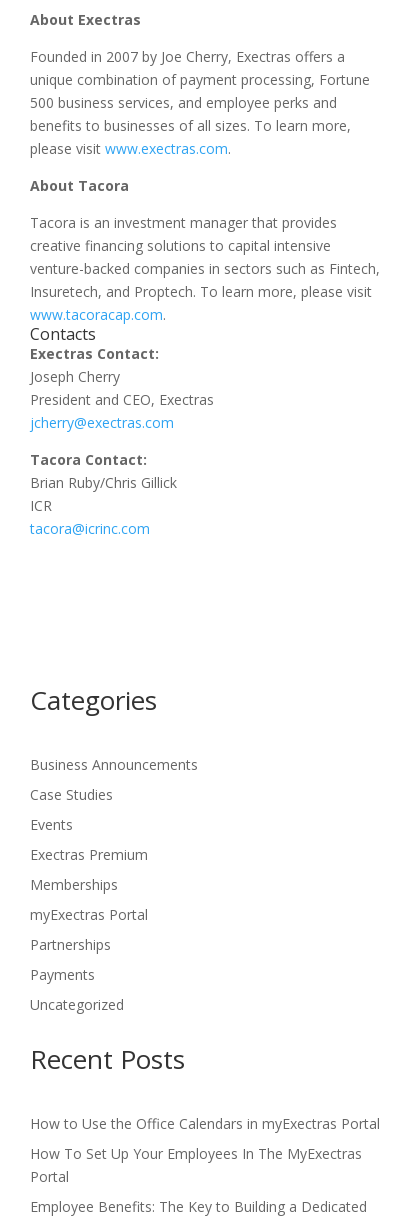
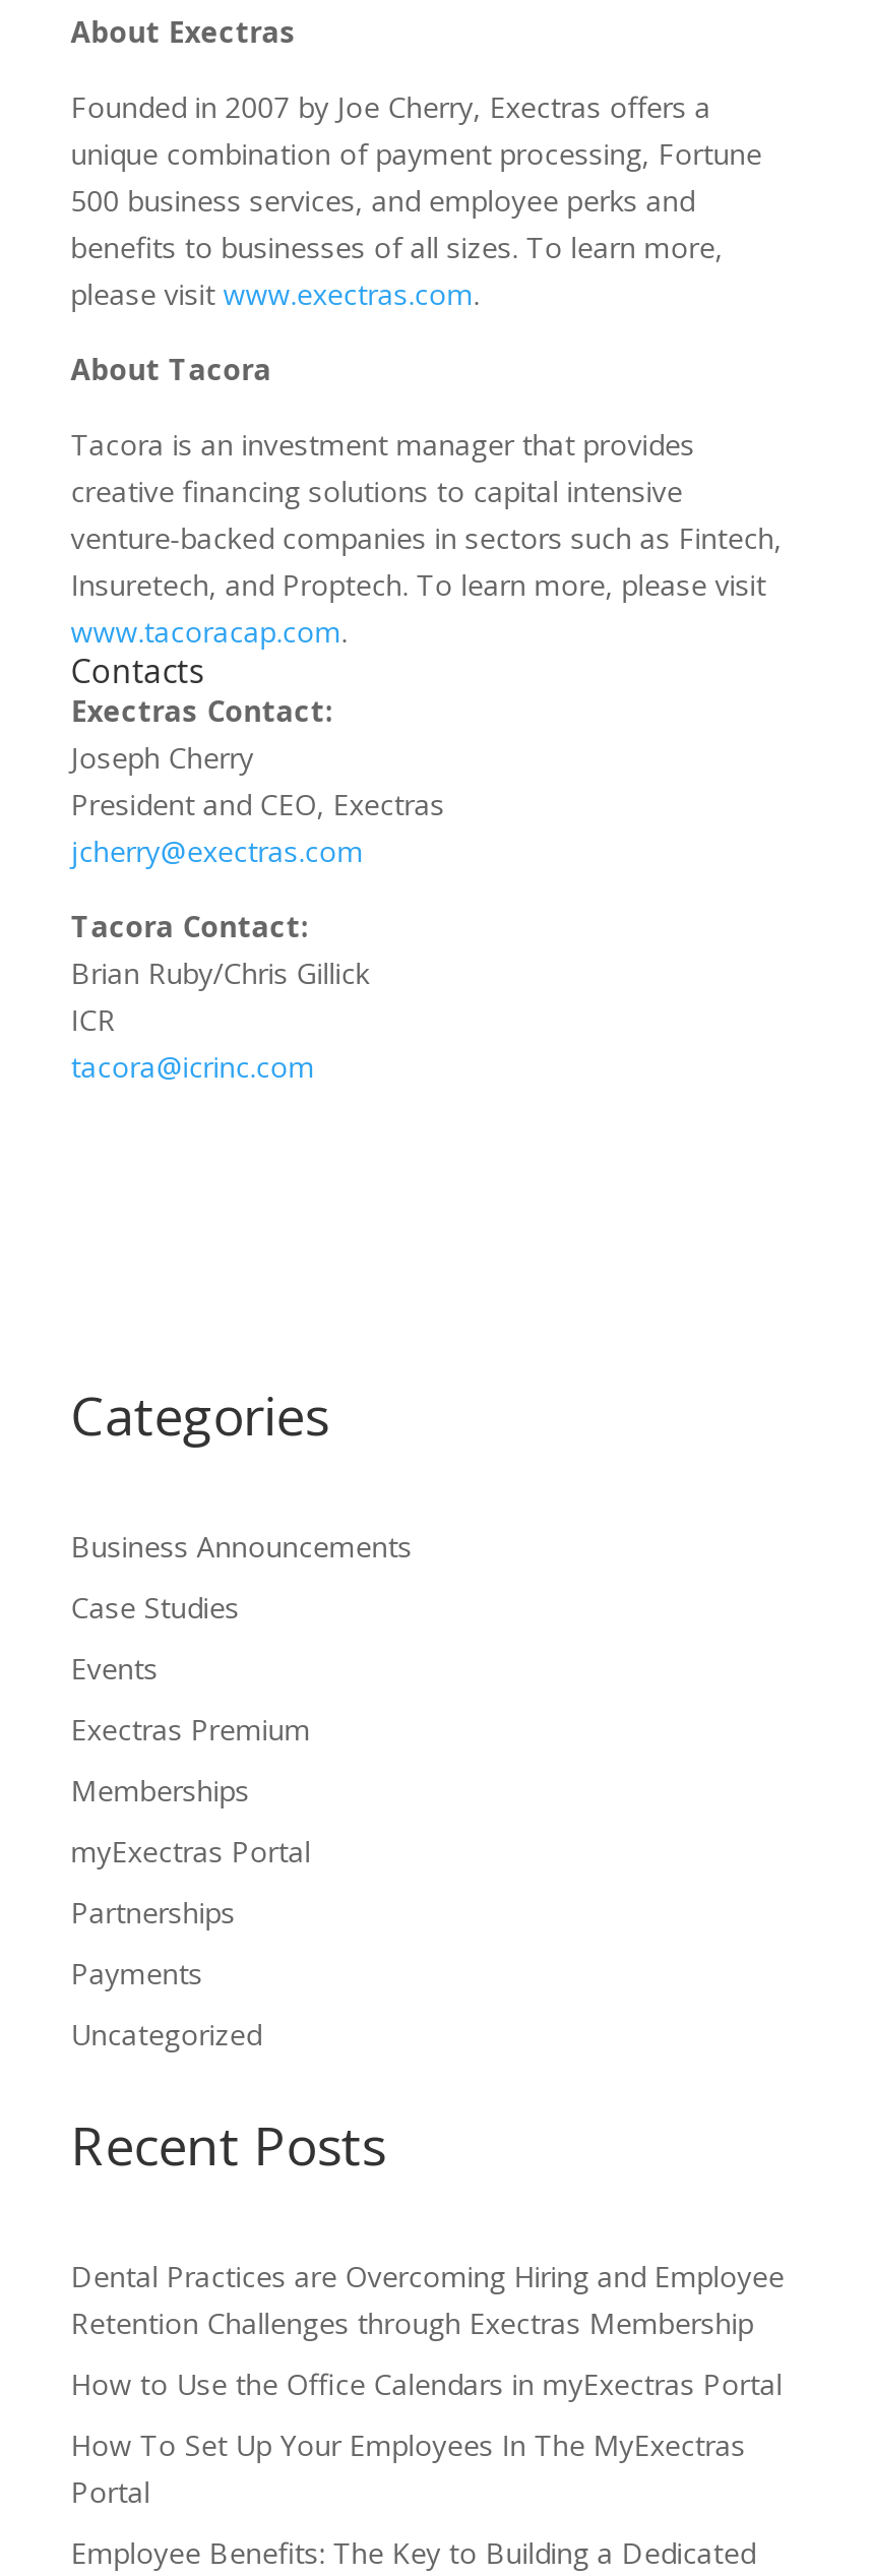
none -> [71,2257,784,2342] Dental Practices are Overcoming Hiring and Employee | Retention Challenges through Exectras Membership

